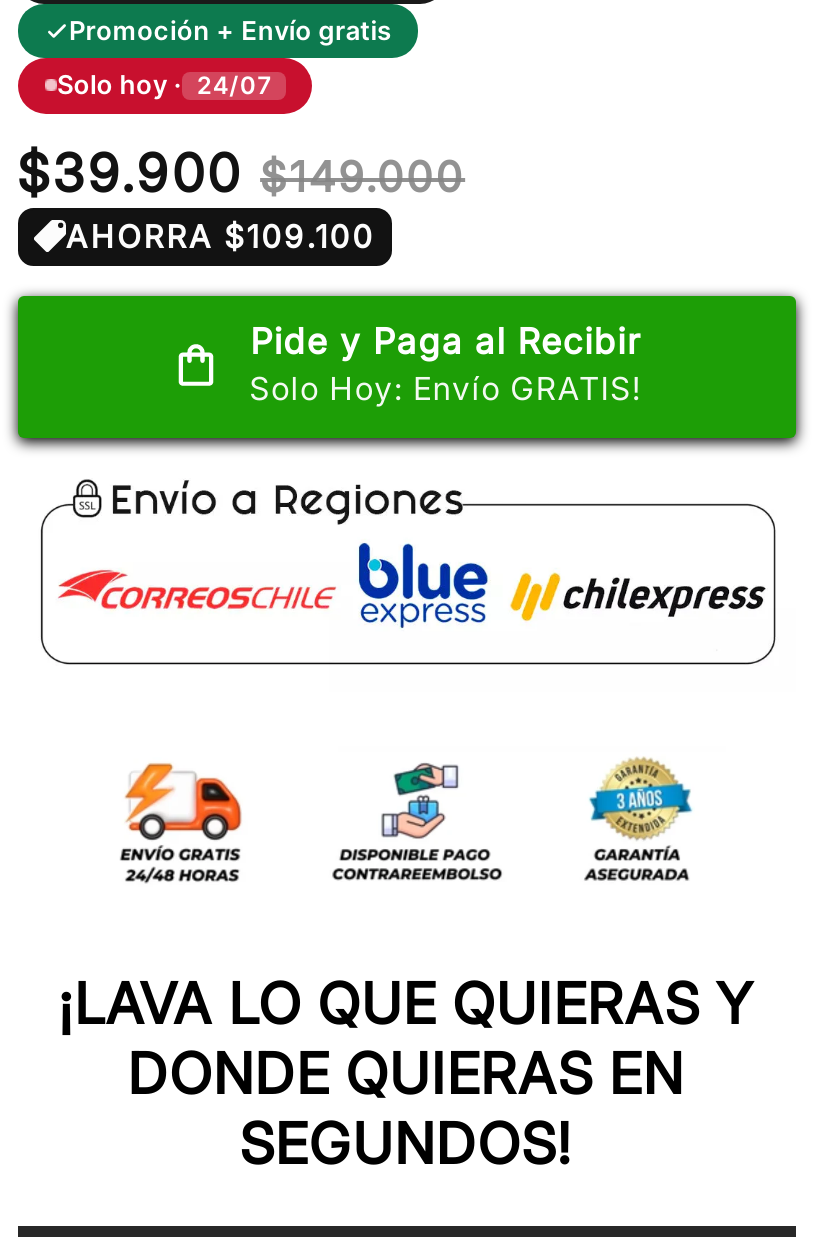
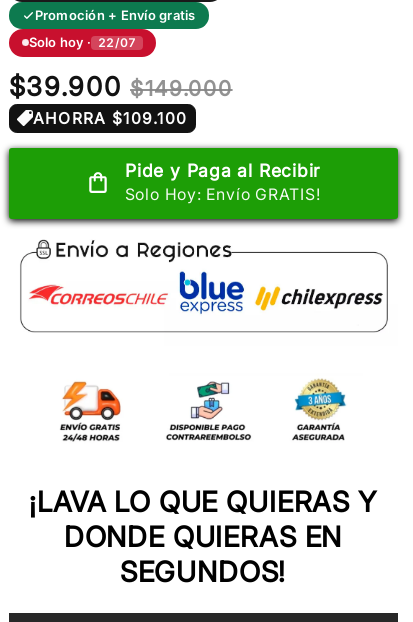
[57,69,273,101] Solo hoy · 24/07 -> [28,34,136,50] Solo hoy · 22/07

